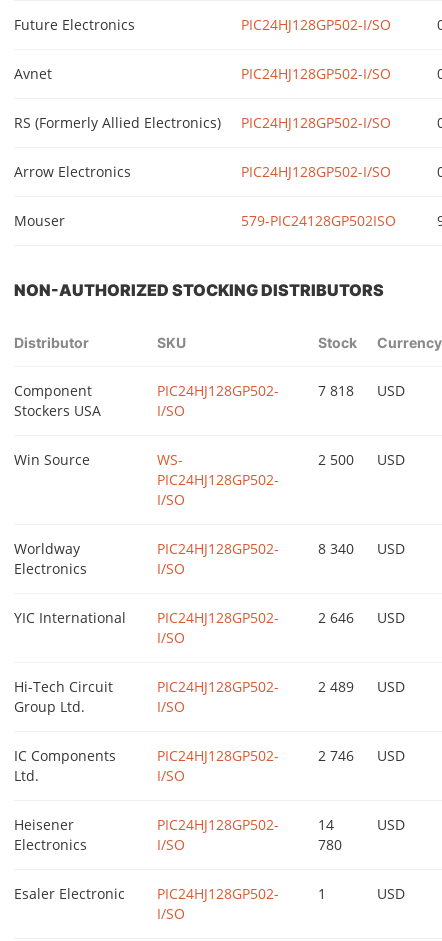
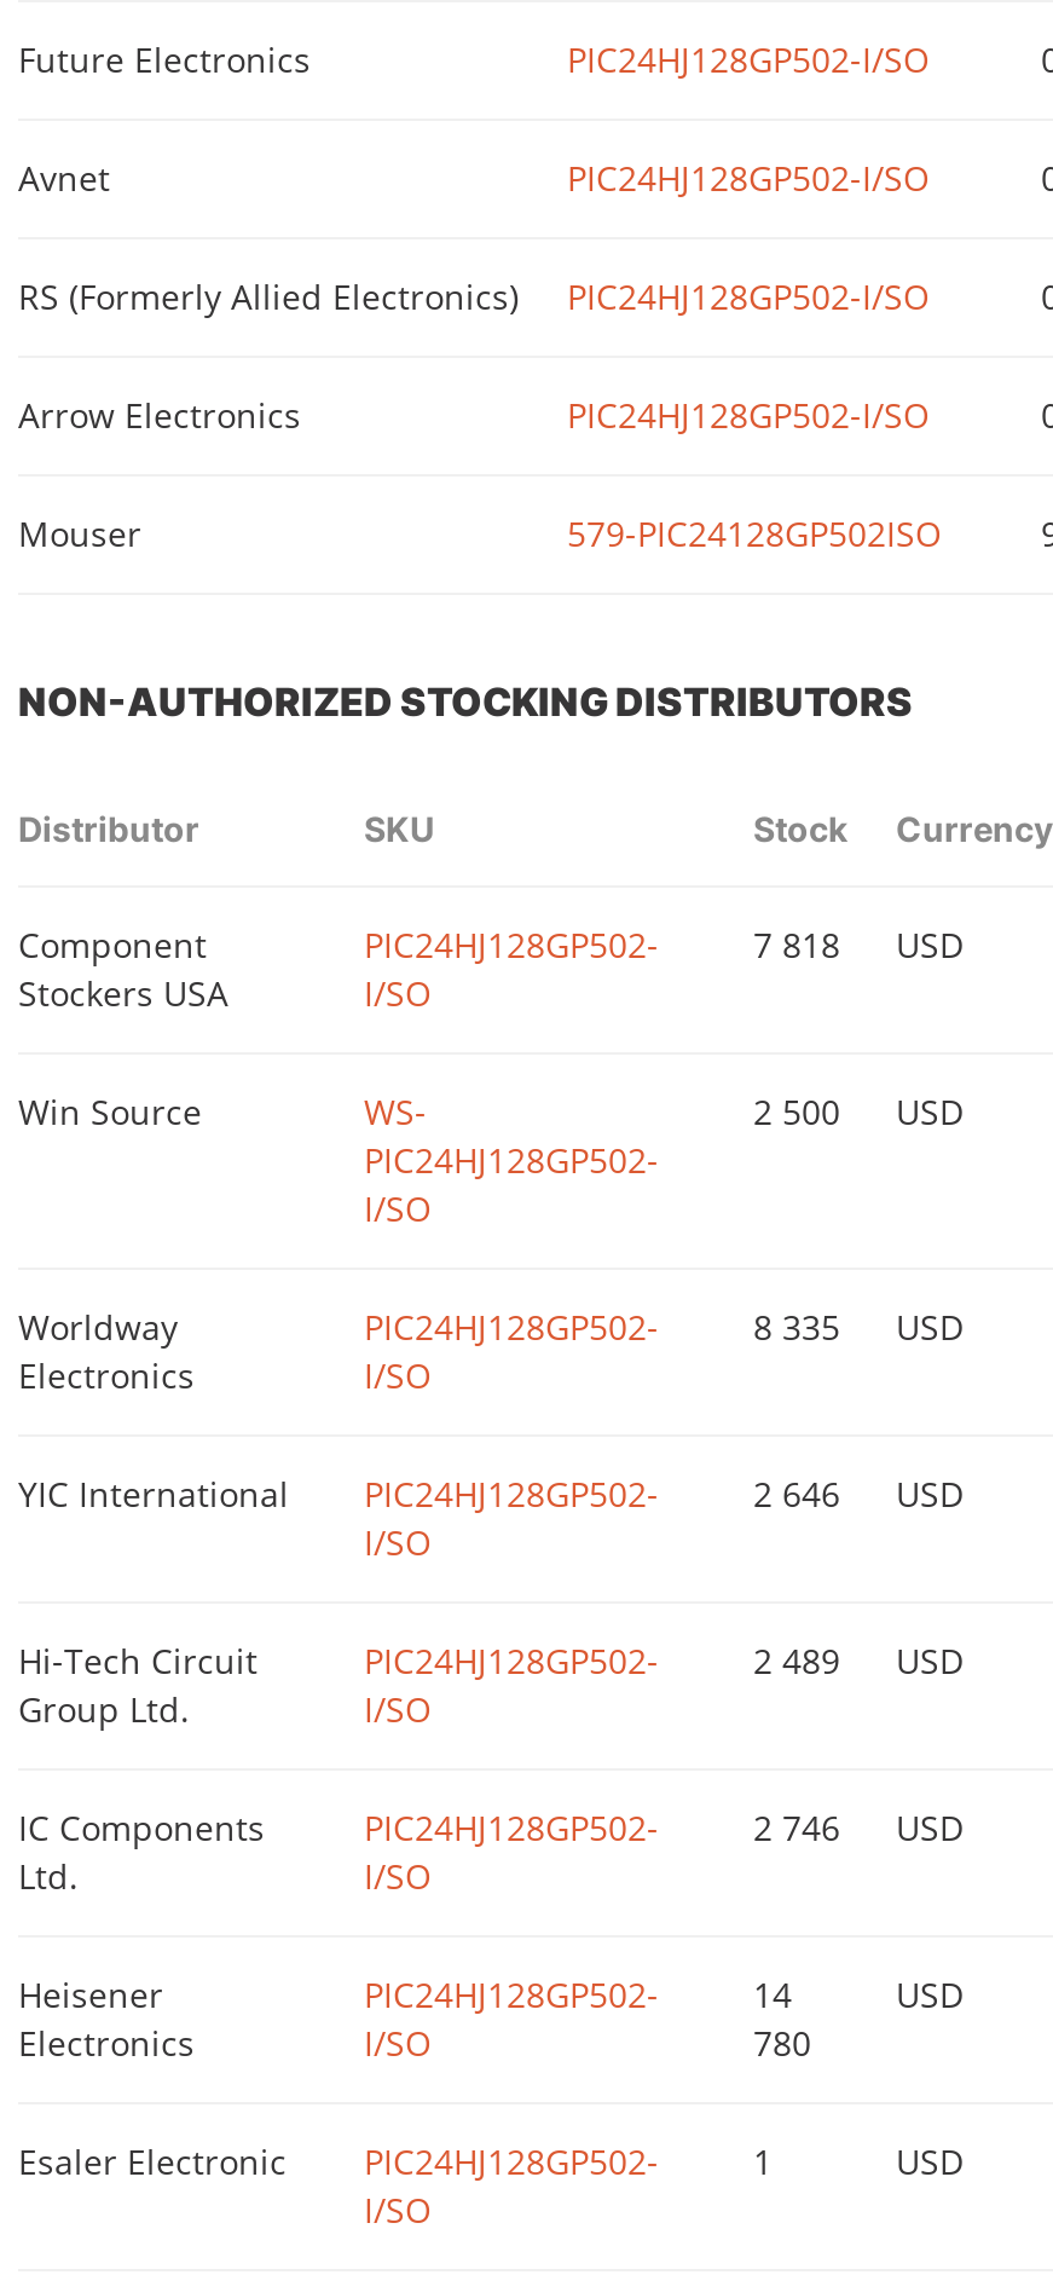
[318,539,405,558] 8 340 USD -> [753,1304,964,1350] 8 335 USD

